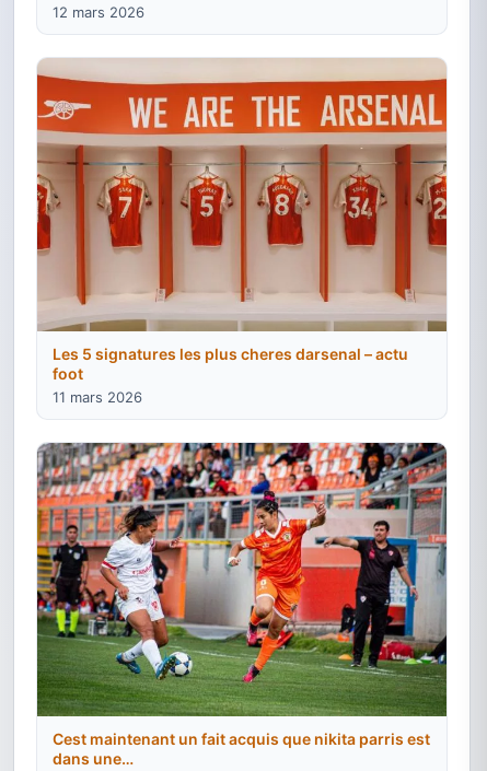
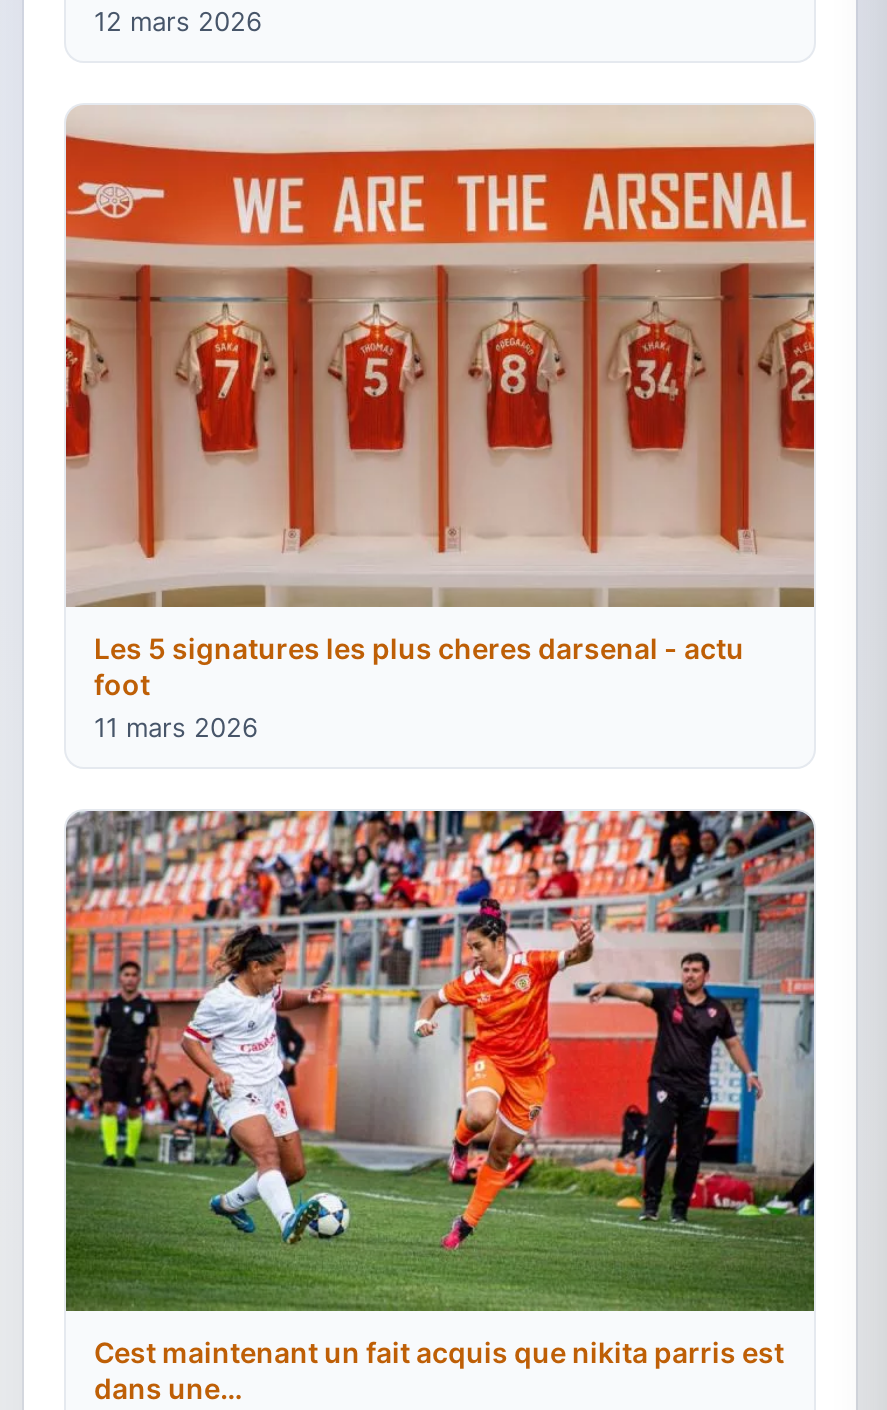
[53,345,408,364] Les 5 signatures les plus cheres darsenal – actu -> [94,631,744,665] Les 5 signatures les plus cheres darsenal - actu

